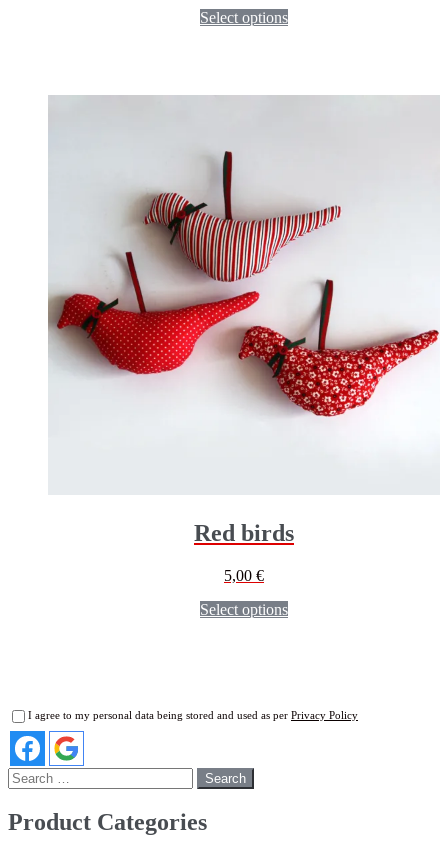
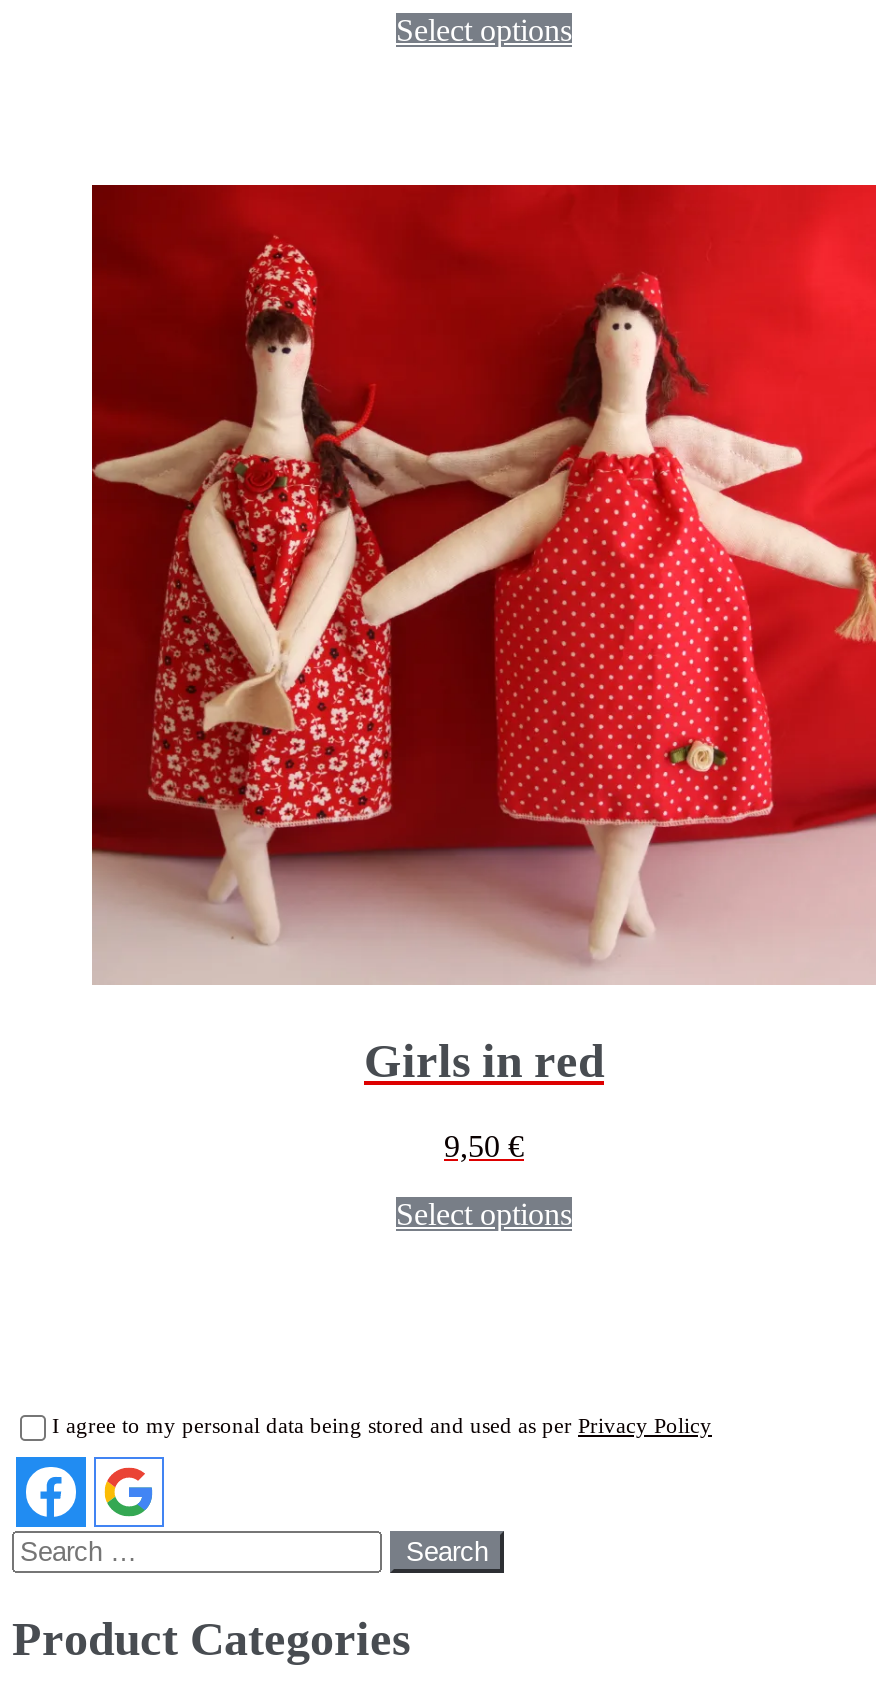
[48,95,440,546] [image] | Red birds -> [90,183,878,1088] [image] | Girls in red
[224,567,264,584] 5,00 € -> [444,1130,524,1164] 9,50 €

